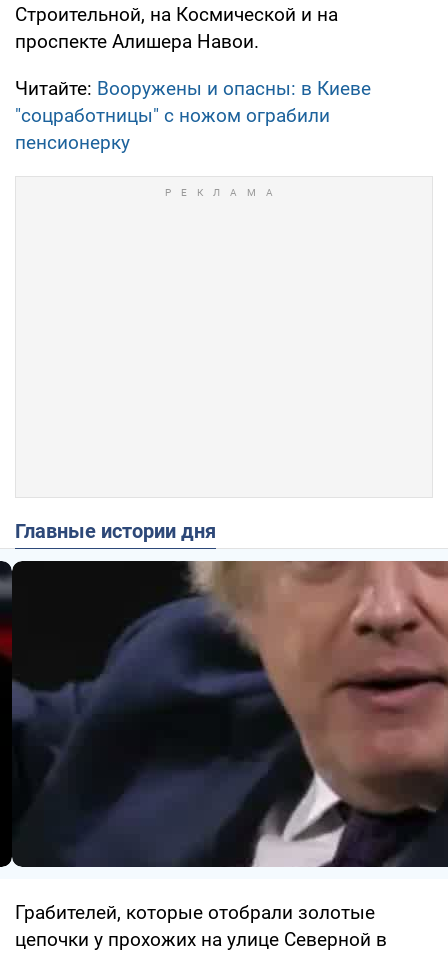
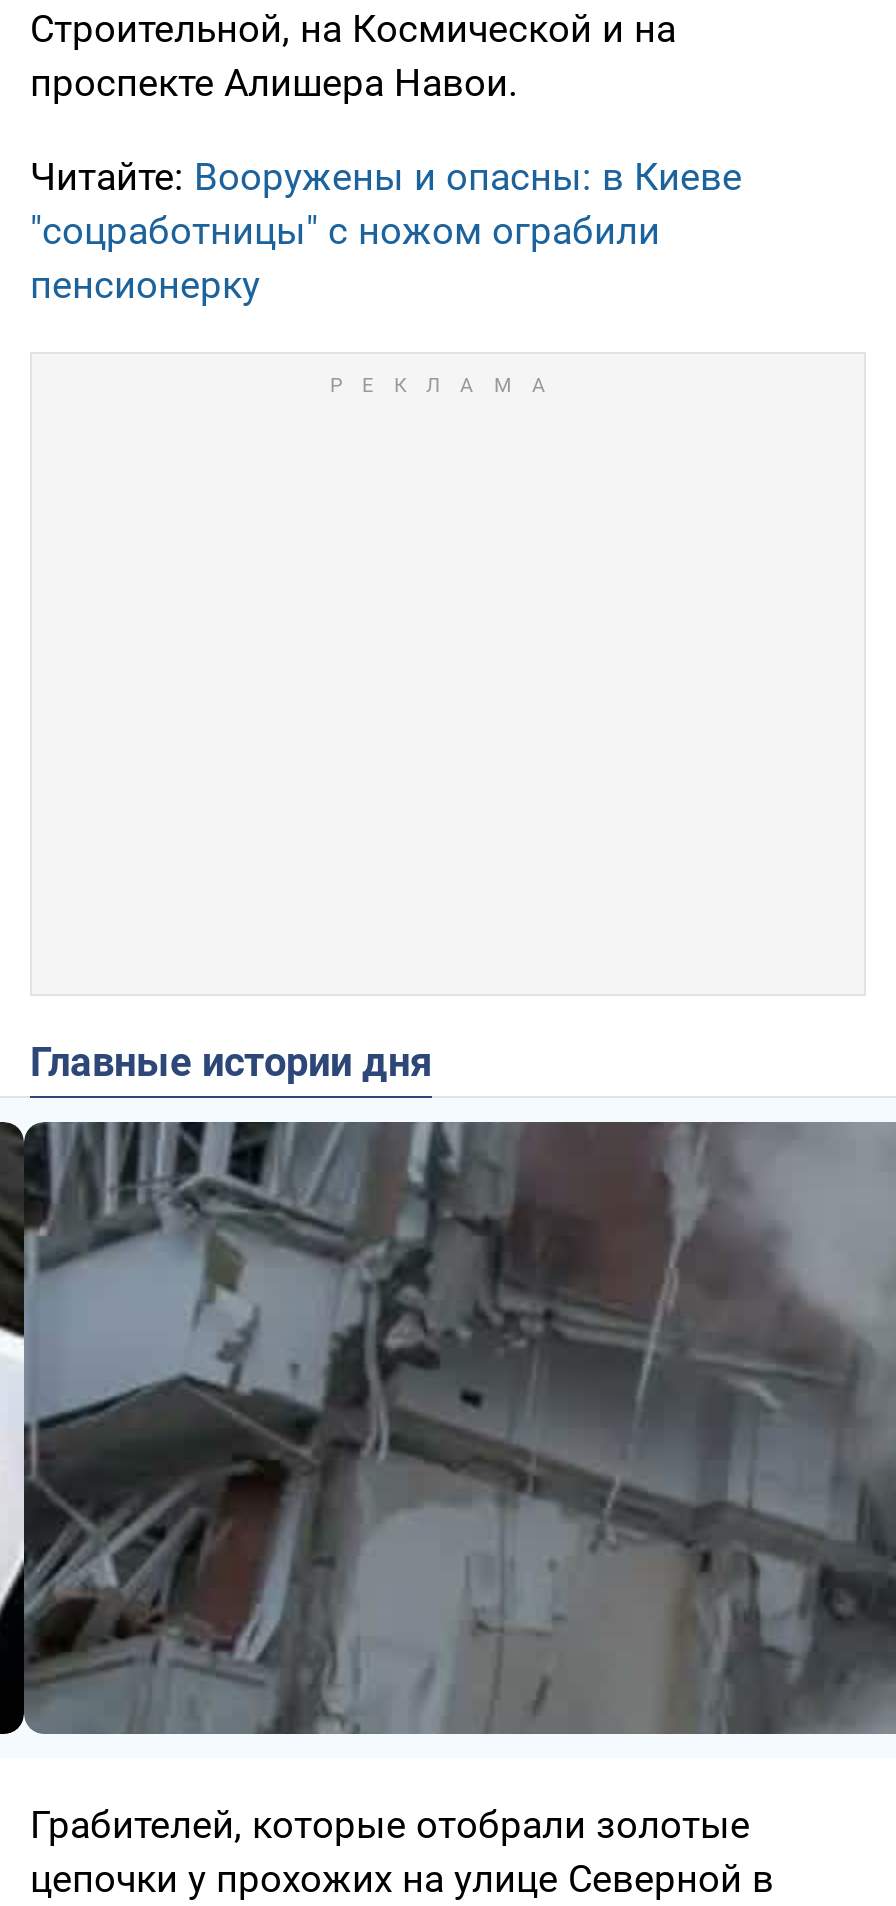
[3,561,445,867] [image] -> [6,1120,890,1736] [image]

